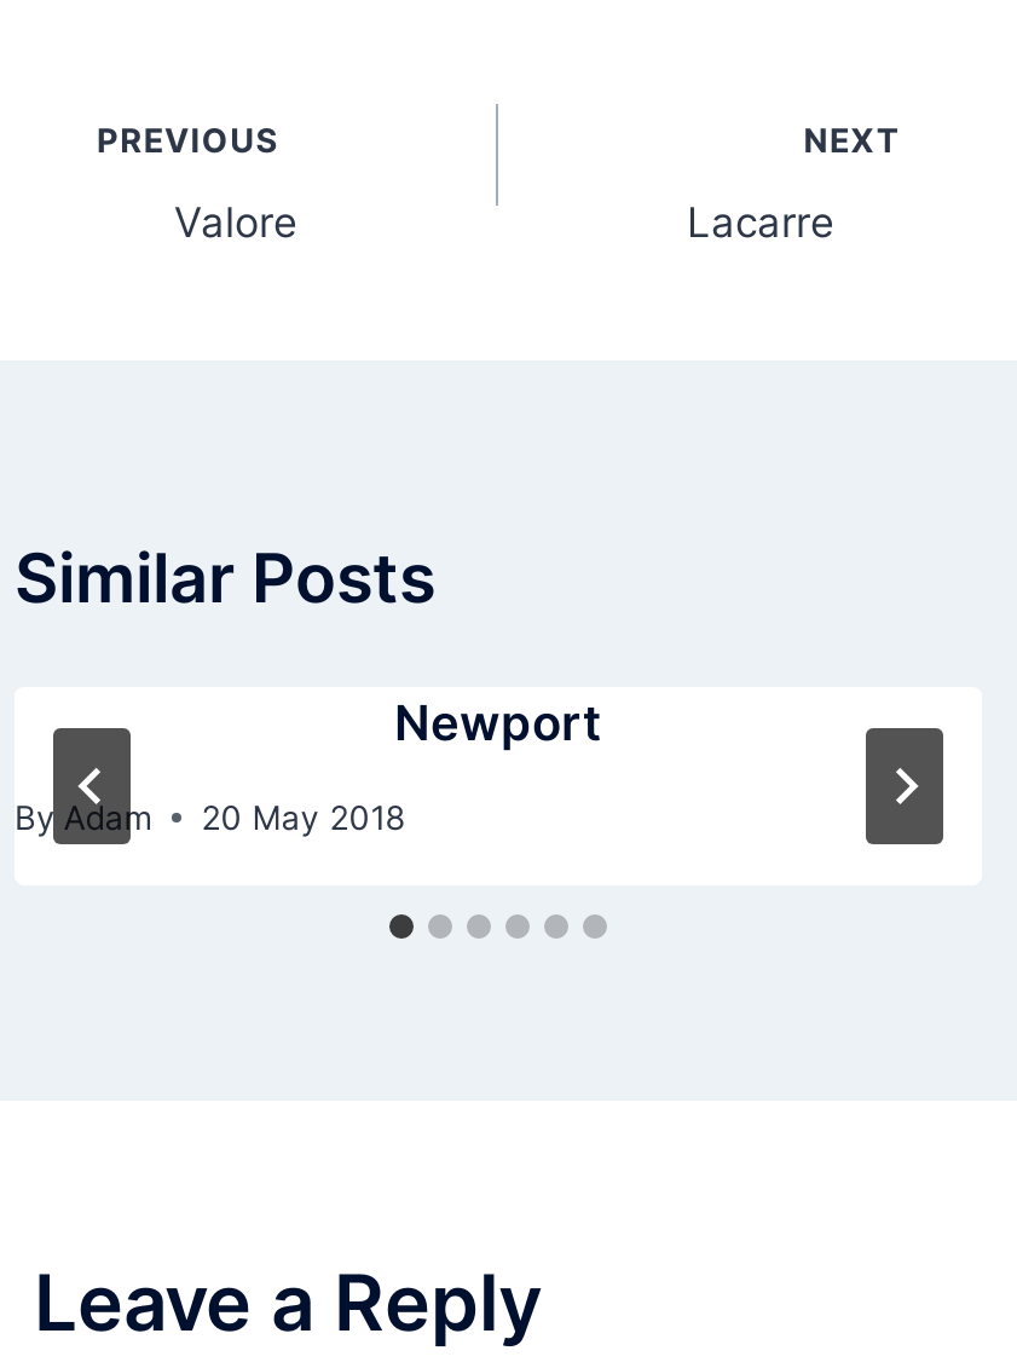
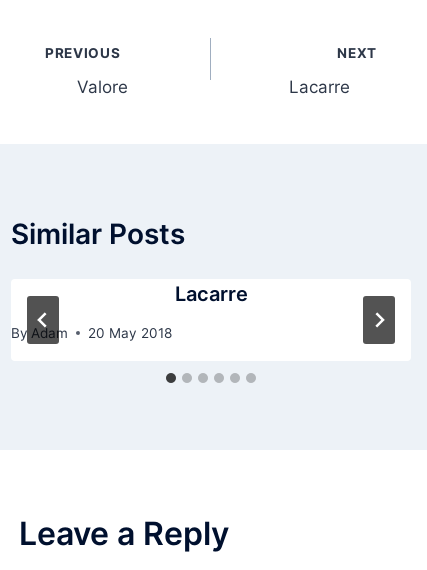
[394,695,602,753] Newport -> [174,282,247,306] Lacarre

